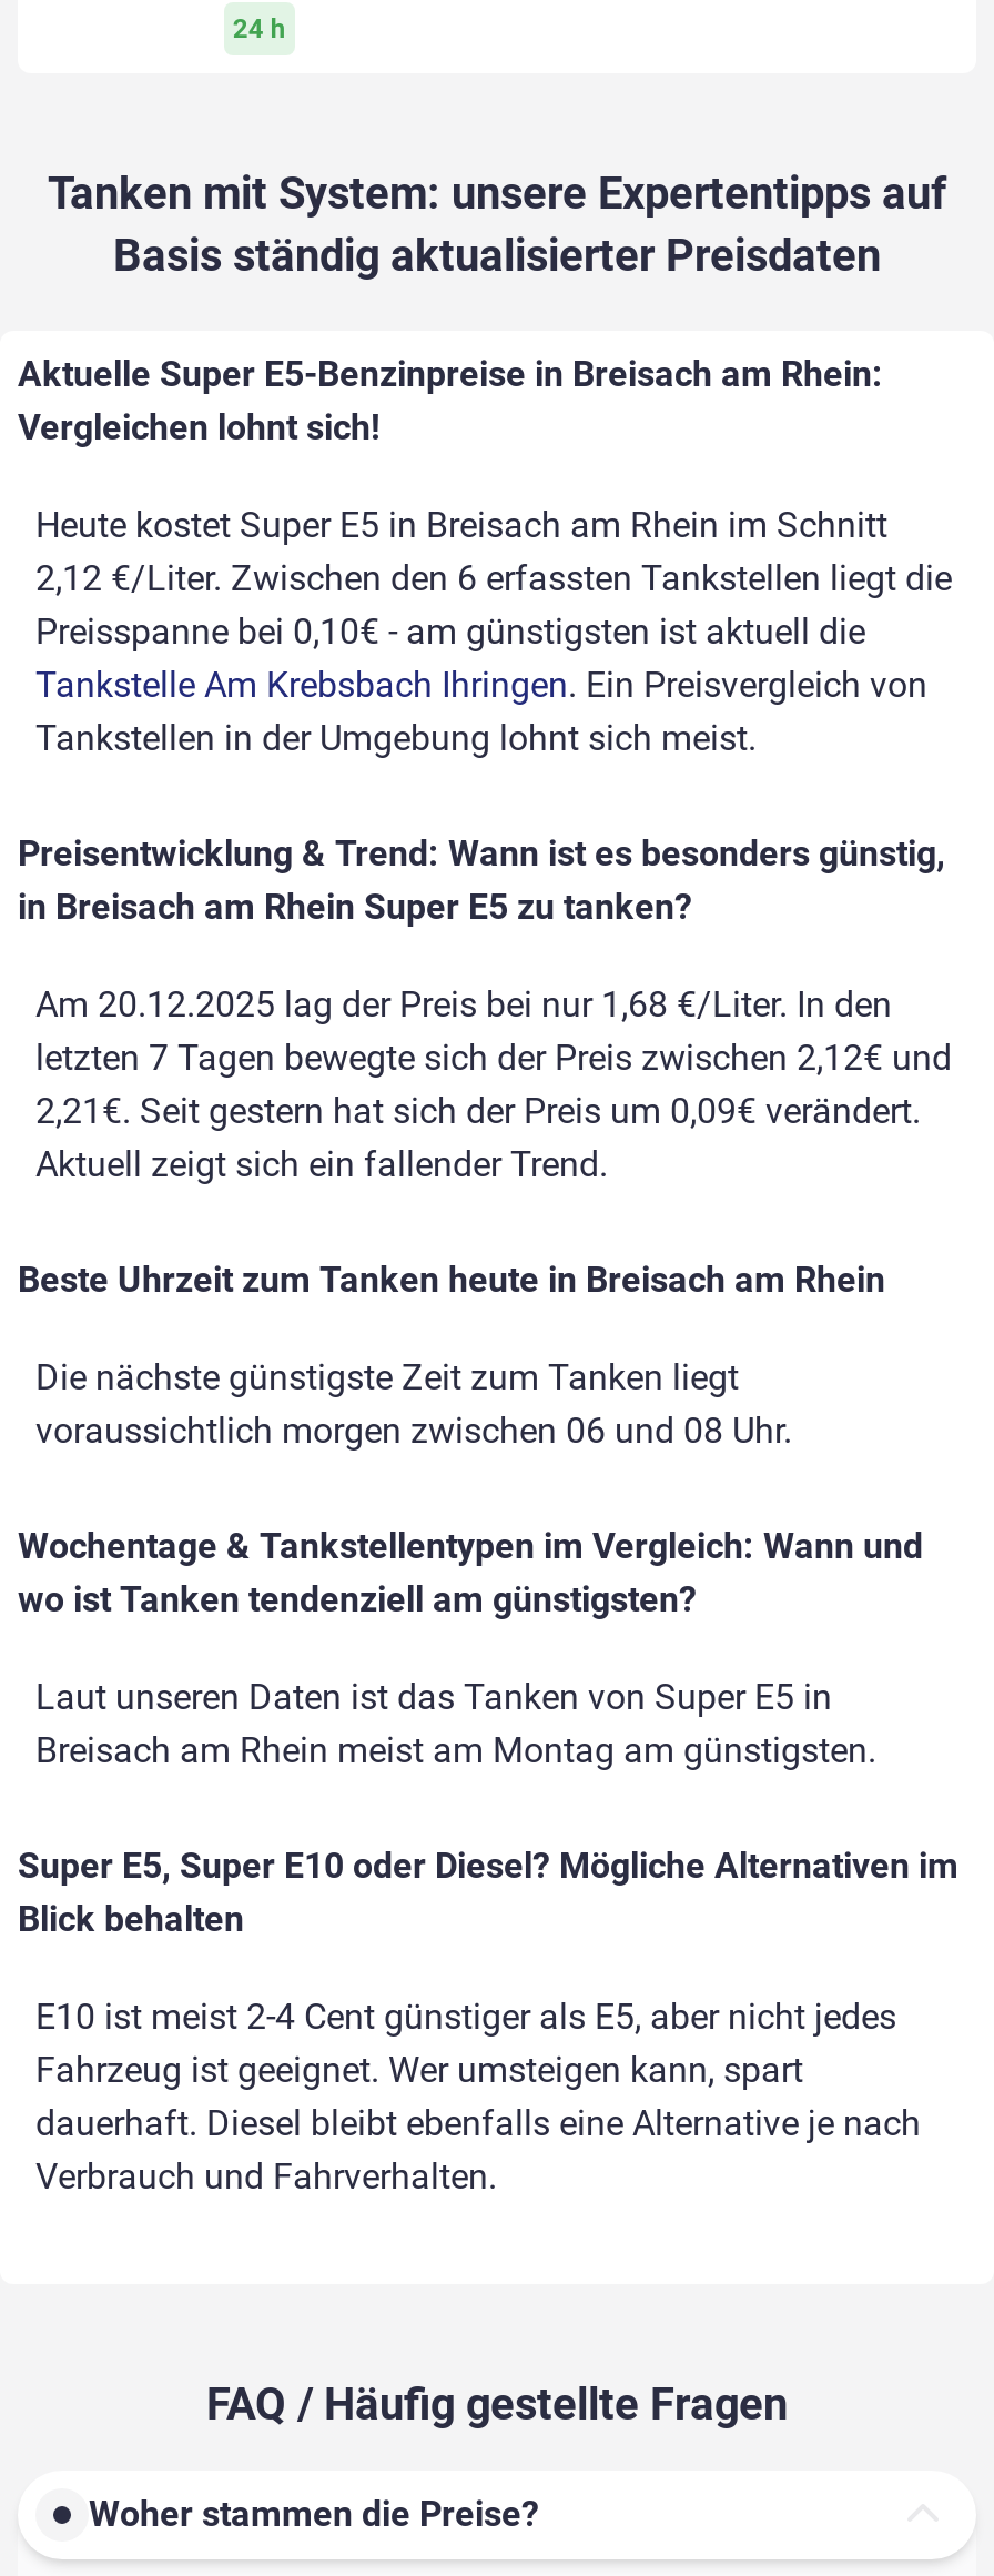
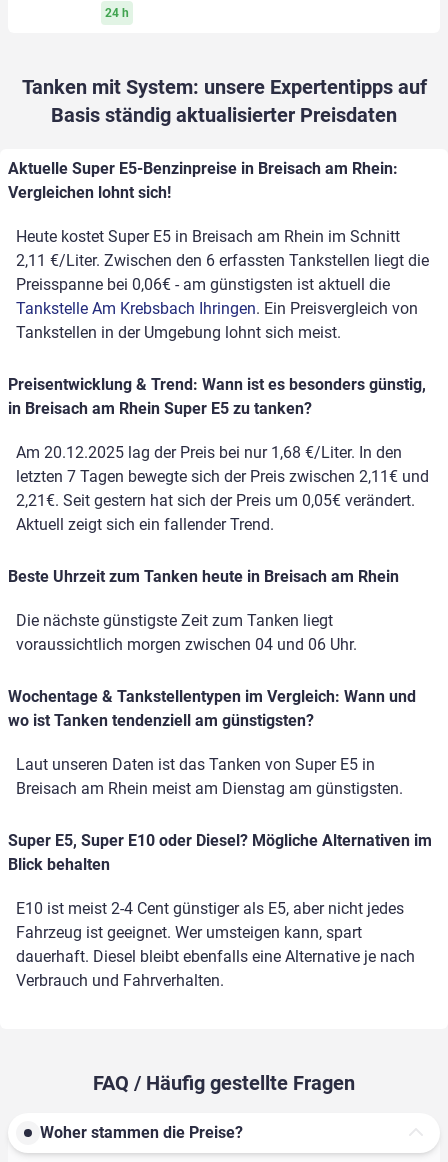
[35,558,952,600] 2,12 €/Liter. Zwischen den 6 erfassten Tankstellen liegt die -> [16,251,429,270] 2,11 €/Liter. Zwischen den 6 erfassten Tankstellen liegt die
[35,611,865,653] Preisspanne bei 0,10€ - am günstigsten ist aktuell die -> [16,275,390,294] Preisspanne bei 0,06€ - am günstigsten ist aktuell die
[35,1037,952,1079] letzten 7 Tagen bewegte sich der Preis zwischen 2,12€ und -> [16,467,429,486] letzten 7 Tagen bewegte sich der Preis zwischen 2,11€ und
[35,1090,921,1133] 2,21€. Seit gestern hat sich der Preis um 0,09€ verändert. -> [16,491,415,510] 2,21€. Seit gestern hat sich der Preis um 0,05€ verändert.
[35,1410,792,1452] voraussichtlich morgen zwischen 06 und 08 Uhr. -> [16,635,357,654] voraussichtlich morgen zwischen 04 und 06 Uhr.
[35,1730,876,1772] Breisach am Rhein meist am Montag am günstigsten. -> [16,779,403,798] Breisach am Rhein meist am Dienstag am günstigsten.

